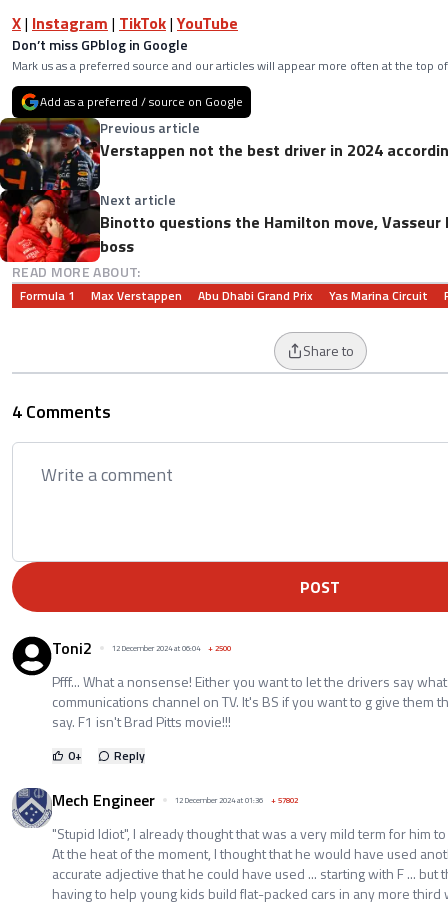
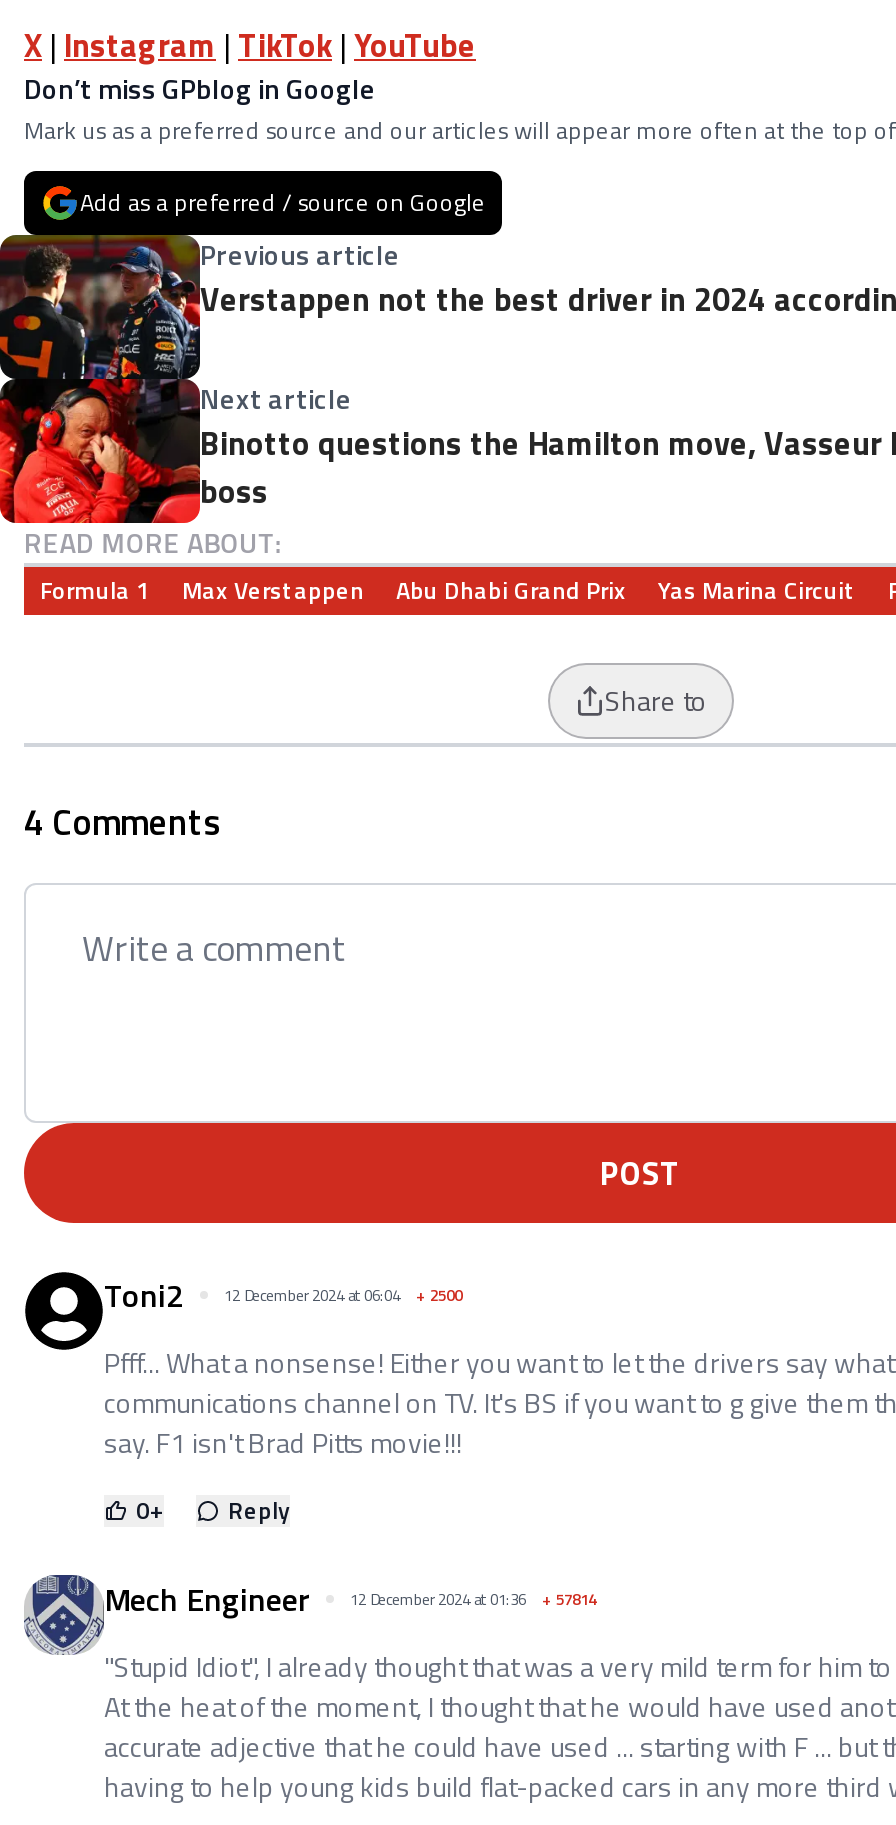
[52,788,298,812] Mech Engineer 12 December 2024 at 01:36 + 57802 -> [104,1575,596,1623] Mech Engineer 12 December 2024 at 01:36 + 57814

